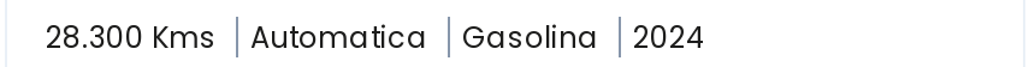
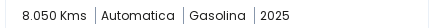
[46,17,224,57] 28.300 Kms -> [22,7,90,24] 8.050 Kms
[633,17,705,57] 2024 -> [260,7,290,24] 2025

